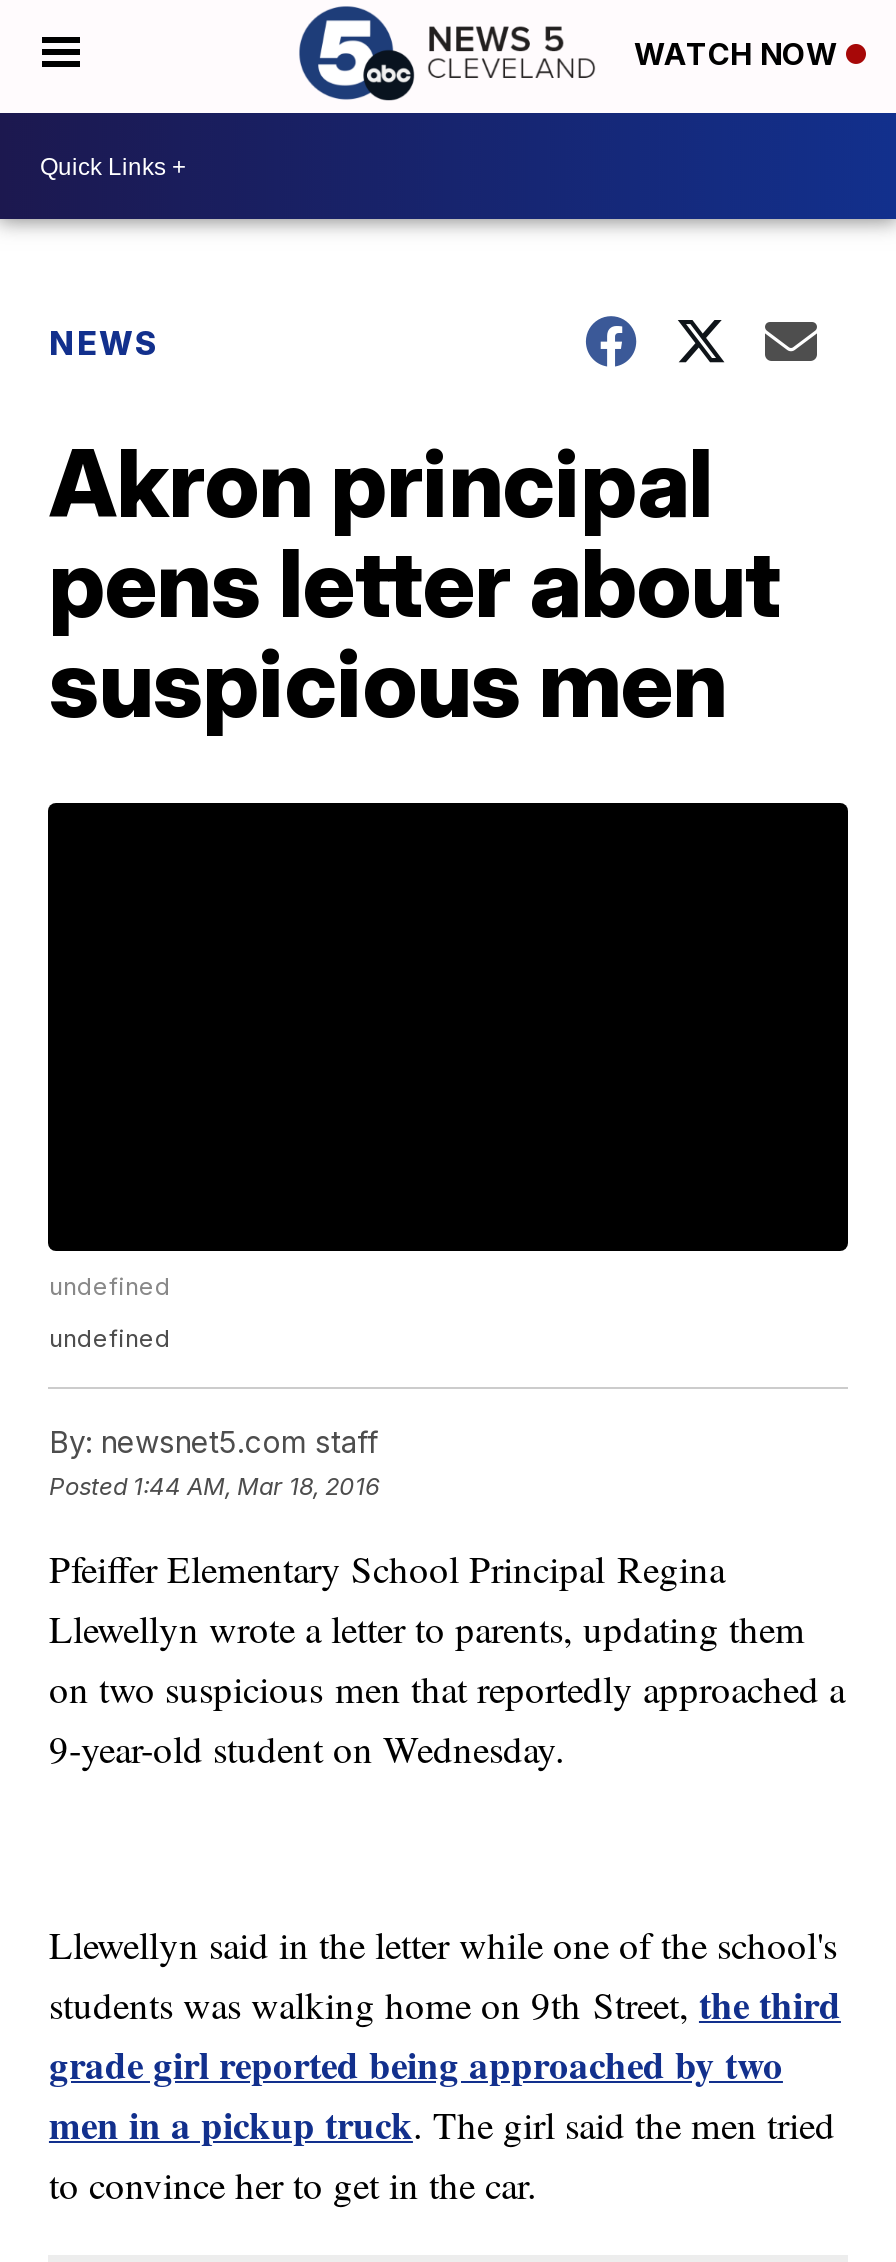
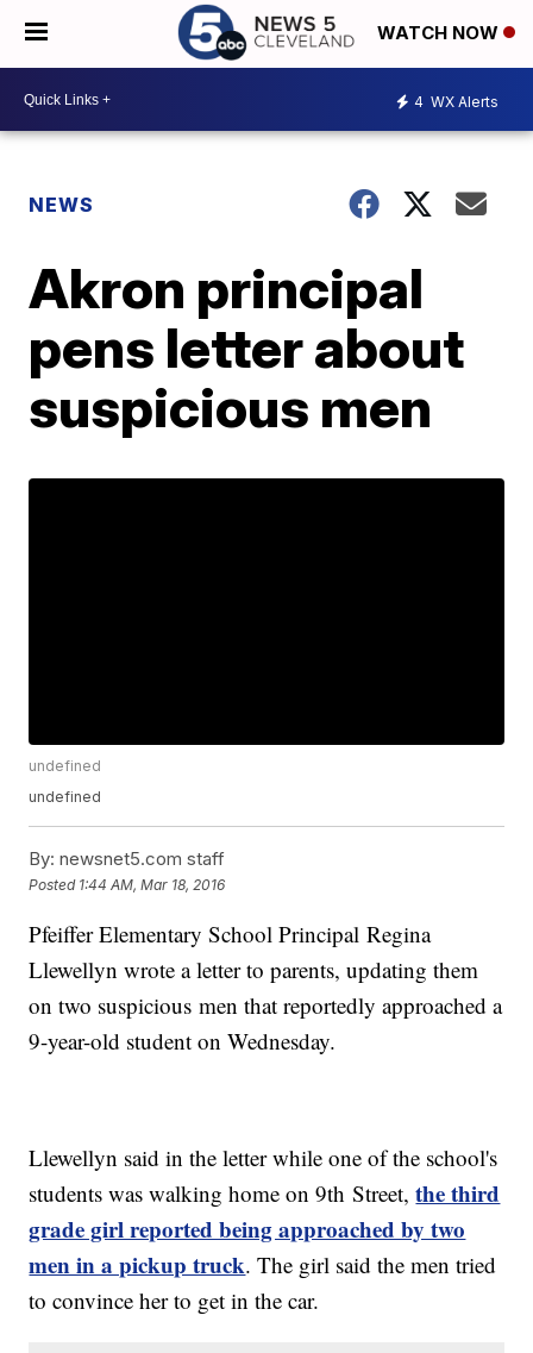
none -> [414,92,498,110] 4 WX Alerts

